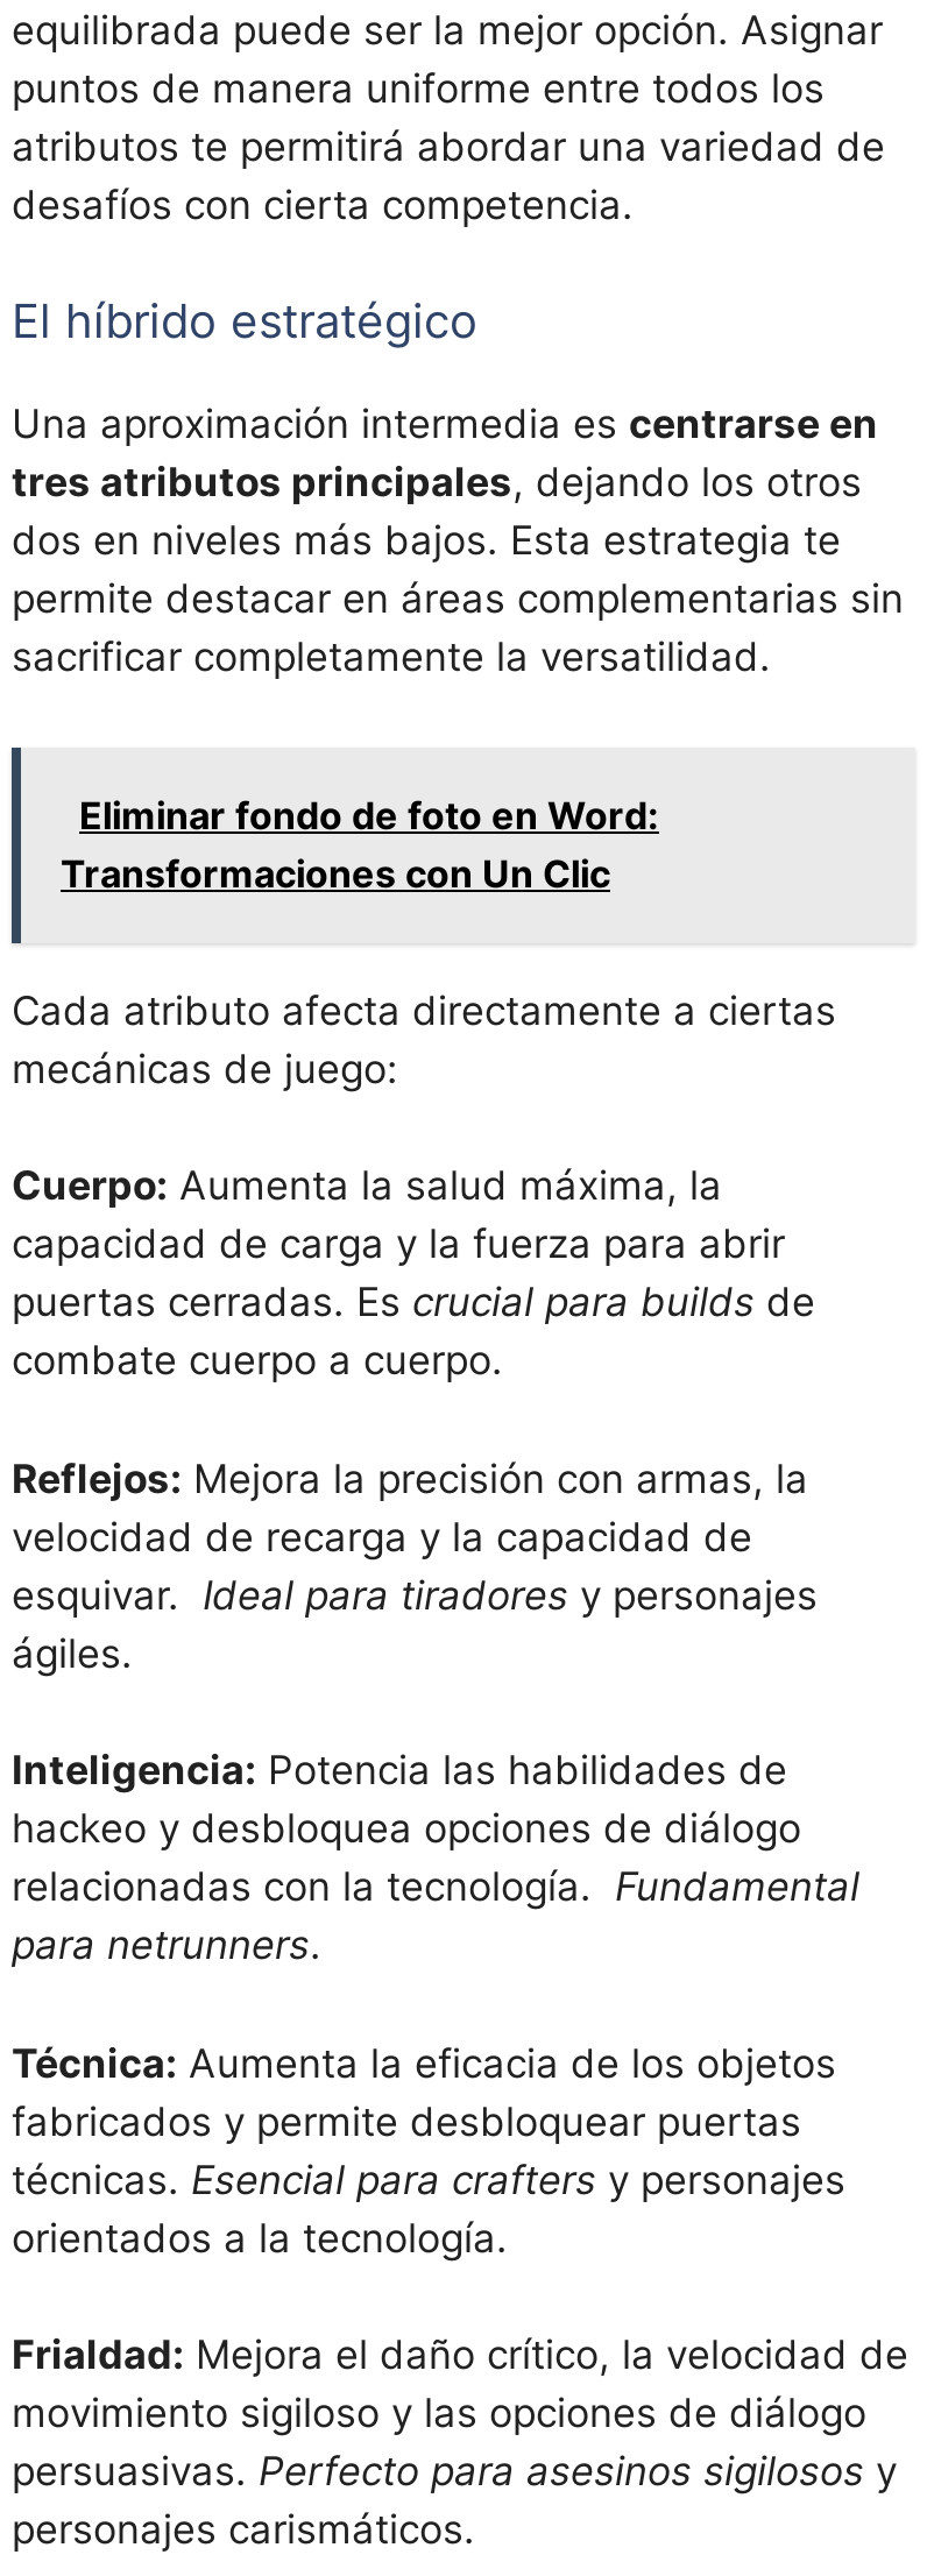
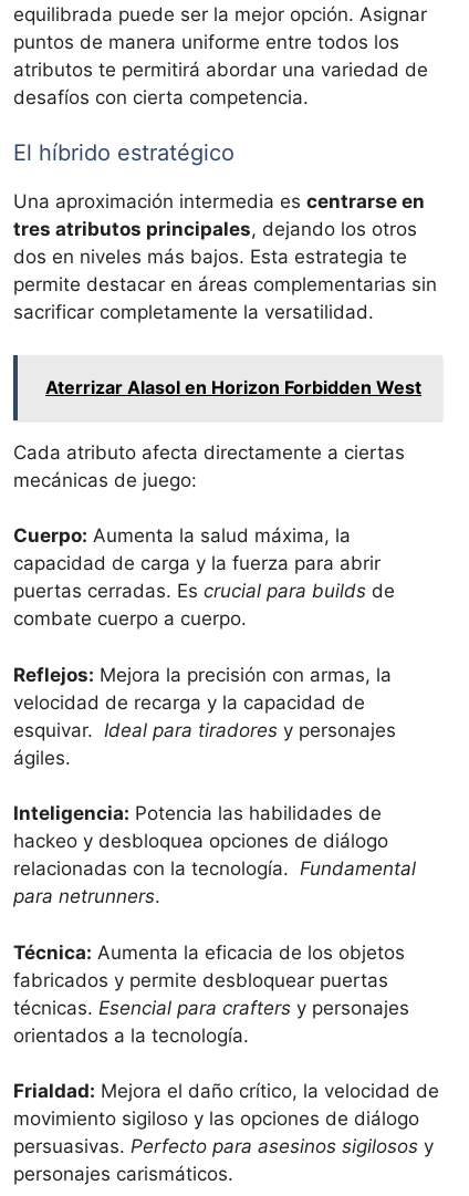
[61,791,659,896] Eliminar fondo de foto en Word: | Transformaciones con Un Clic -> [45,376,421,398] Aterrizar Alasol en Horizon Forbidden West

